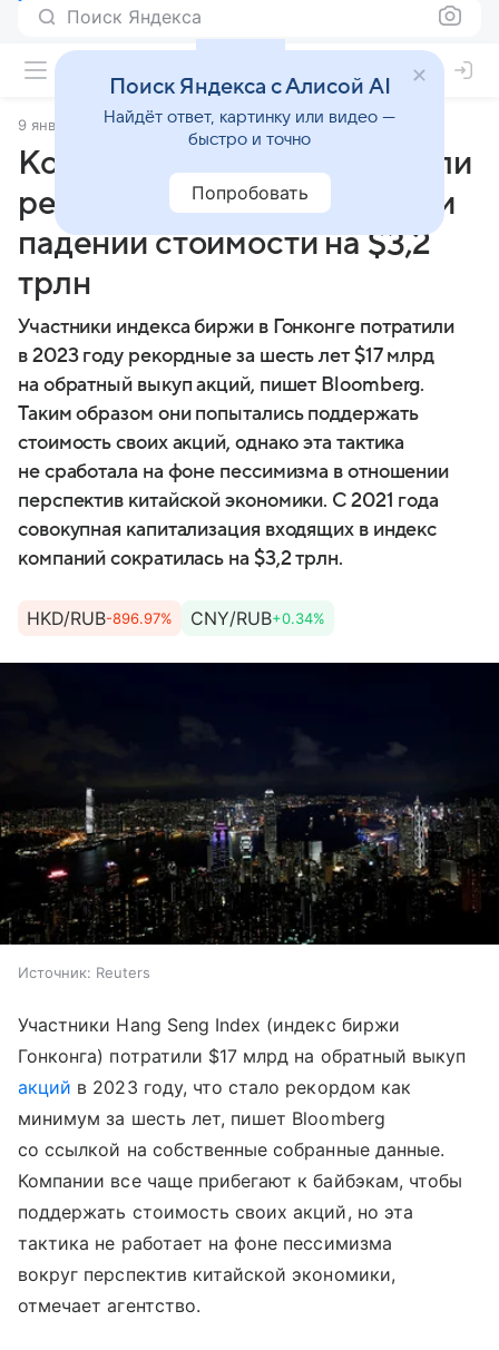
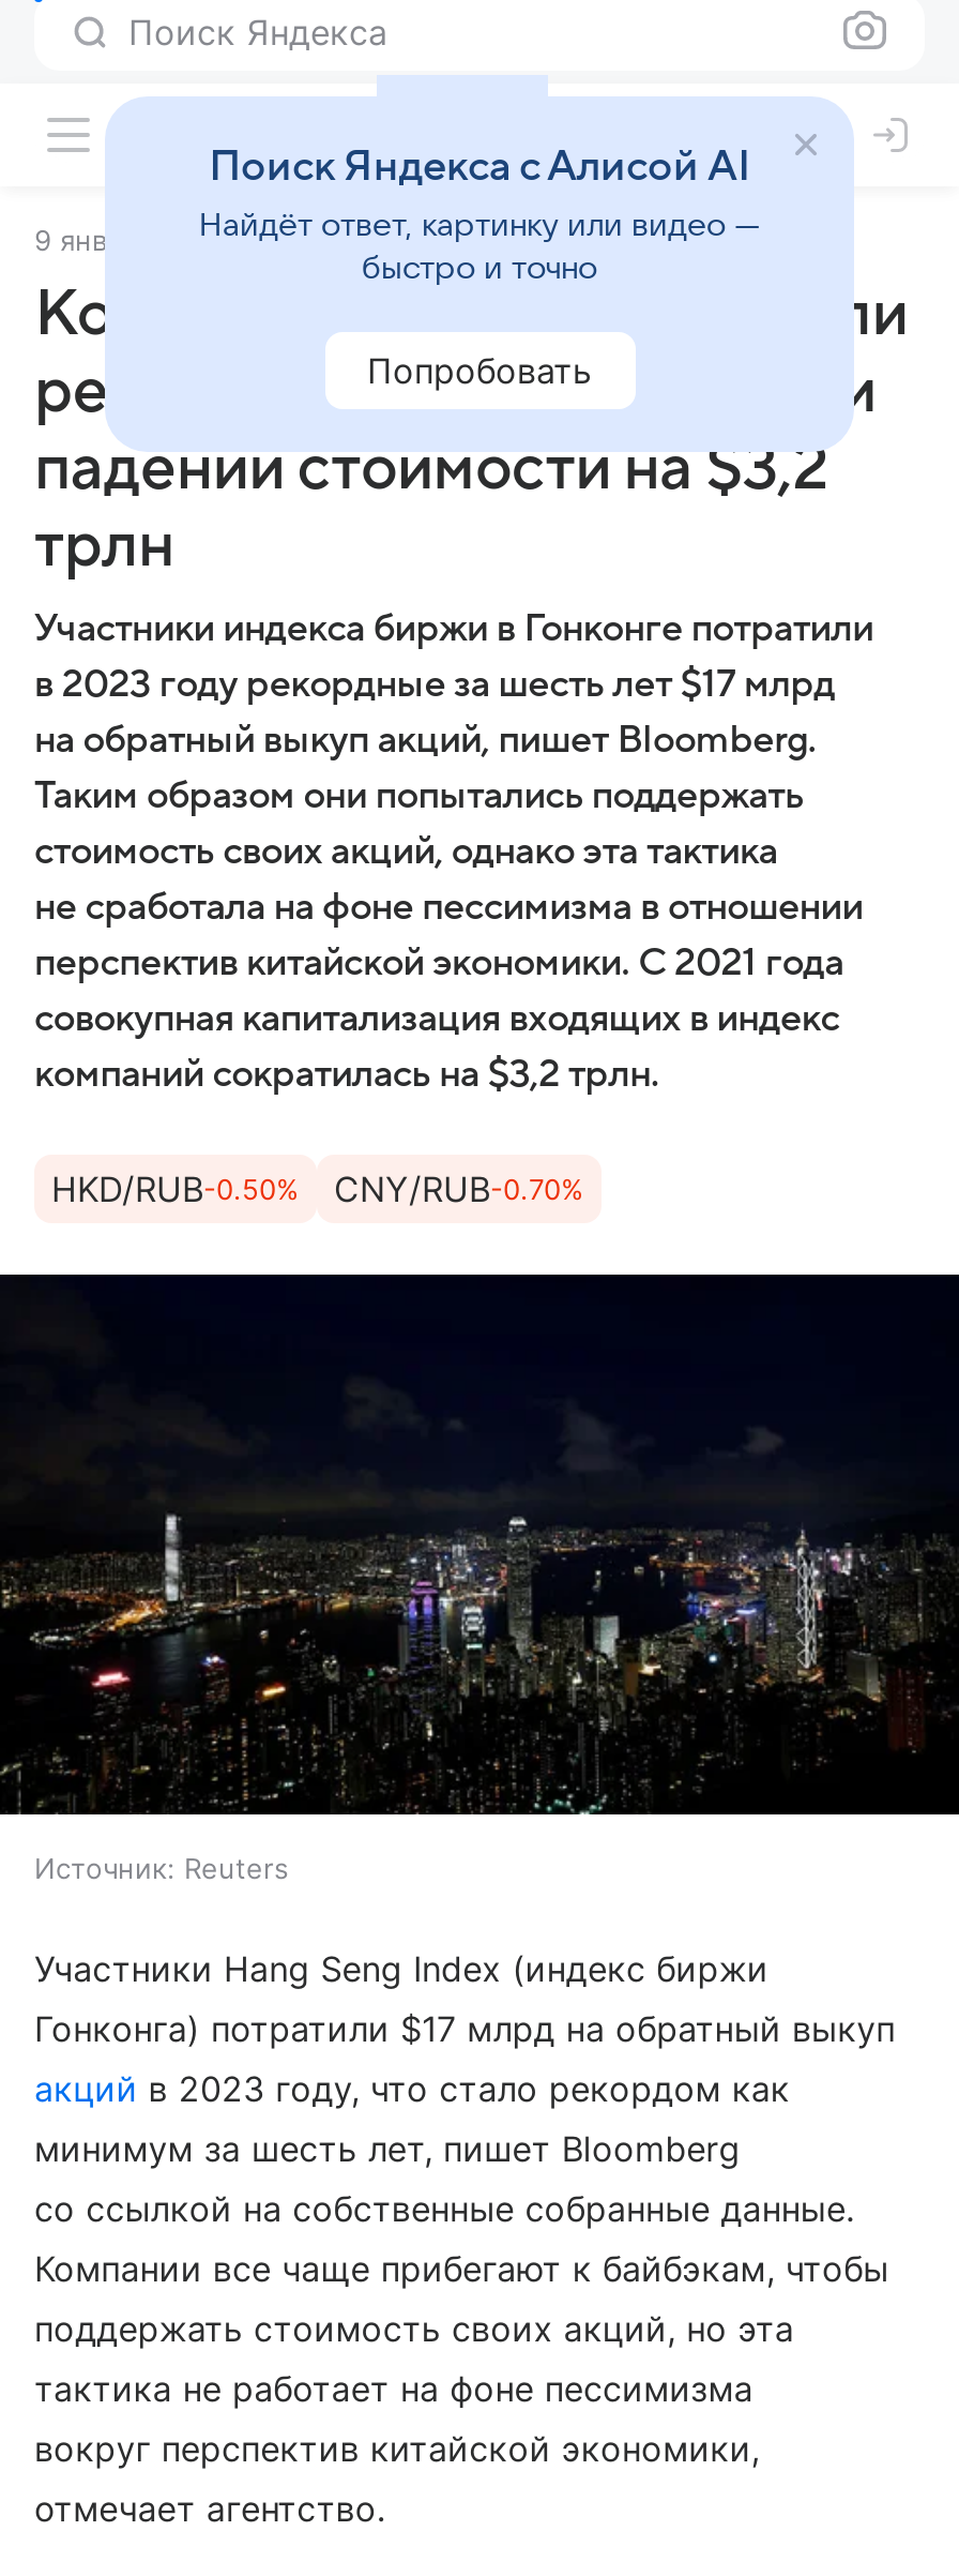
[27,607,173,629] HKD/RUB-896.97% -> [51,1168,300,1210] HKD/RUB-0.50%
[190,607,325,629] CNY/RUB+0.34% -> [334,1168,584,1210] CNY/RUB-0.70%

